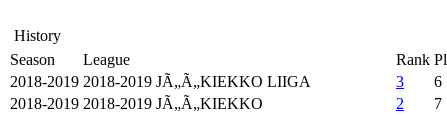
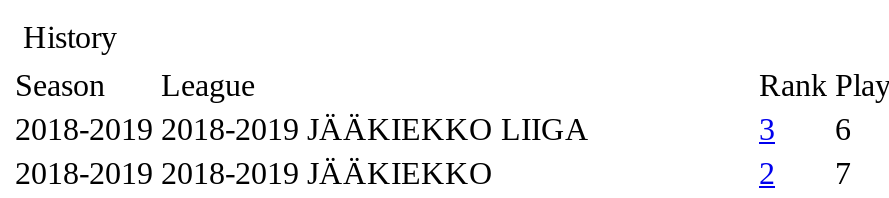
[10,73,311,90] 2018-2019 2018-2019 JÃ„Ã„KIEKKO LIIGA -> [15,112,589,146] 2018-2019 2018-2019 JÄÄKIEKKO LIIGA
[10,95,263,112] 2018-2019 2018-2019 JÃ„Ã„KIEKKO -> [15,156,493,190] 2018-2019 2018-2019 JÄÄKIEKKO

